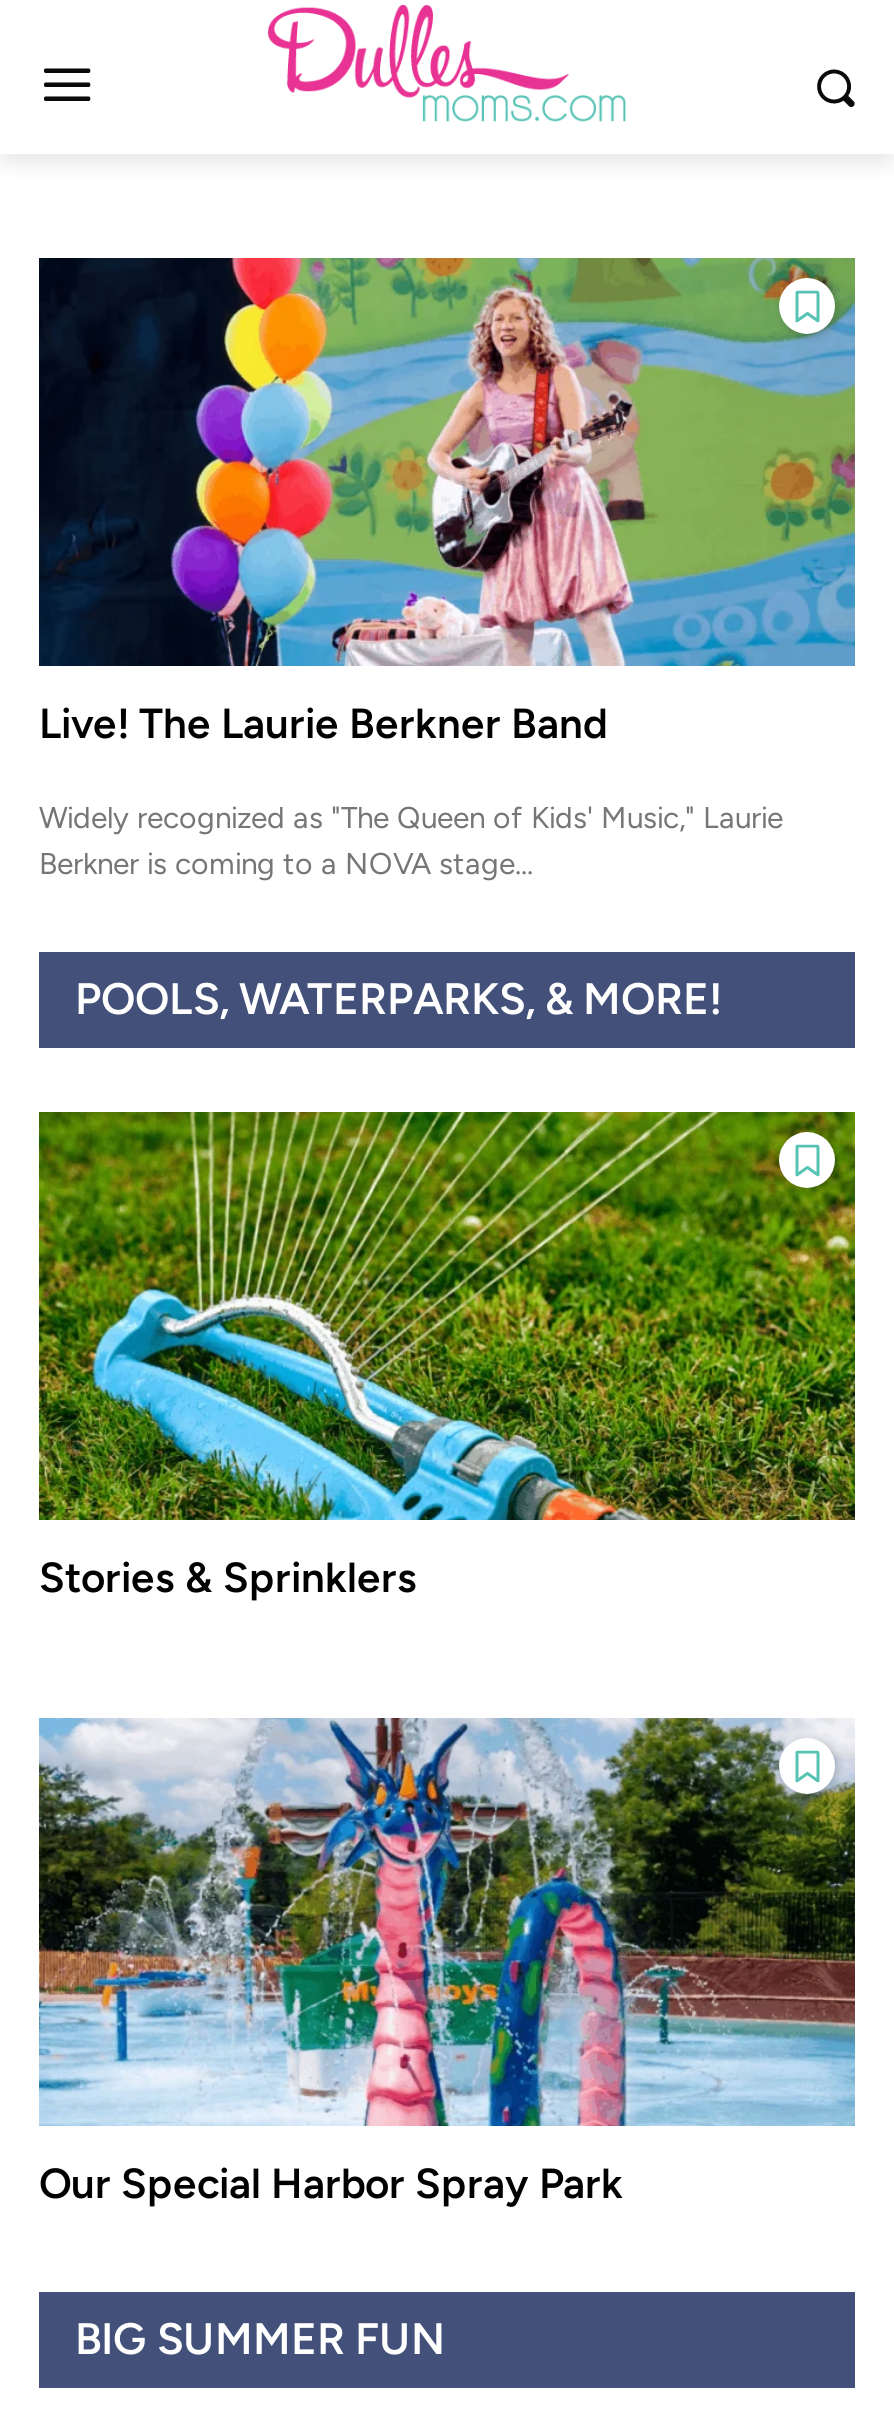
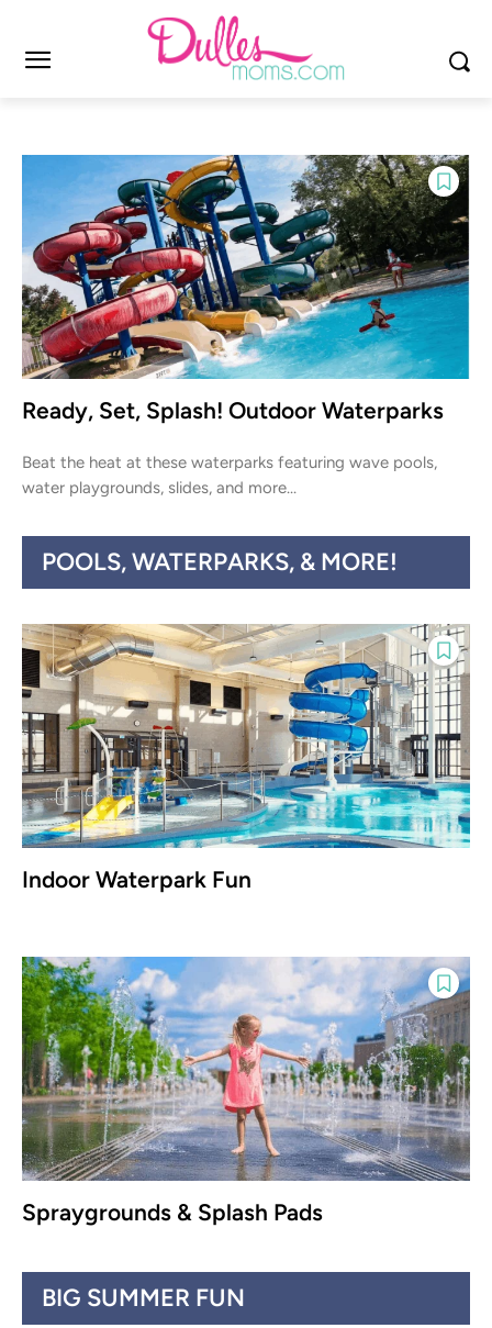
[37,256,857,748] [image] | Live! The Laurie Berkner Band -> [21,154,470,424] [image] | Ready, Set, Splash! Outdoor Waterparks
[39,800,783,882] Widely recognized as "The Queen of Kids' Music," Laurie | Berkner is coming to a NOVA stage... -> [22,453,437,498] Beat the heat at these waterparks featuring wave pools, | water playgrounds, slides, and more...
[37,1110,857,1602] [image] | Stories & Sprinklers -> [21,623,471,893] [image] | Indoor Waterpark Fun
[37,1716,857,2208] [image] | Our Special Harbor Spray Park -> [21,956,471,1226] [image] | Spraygrounds & Splash Pads

